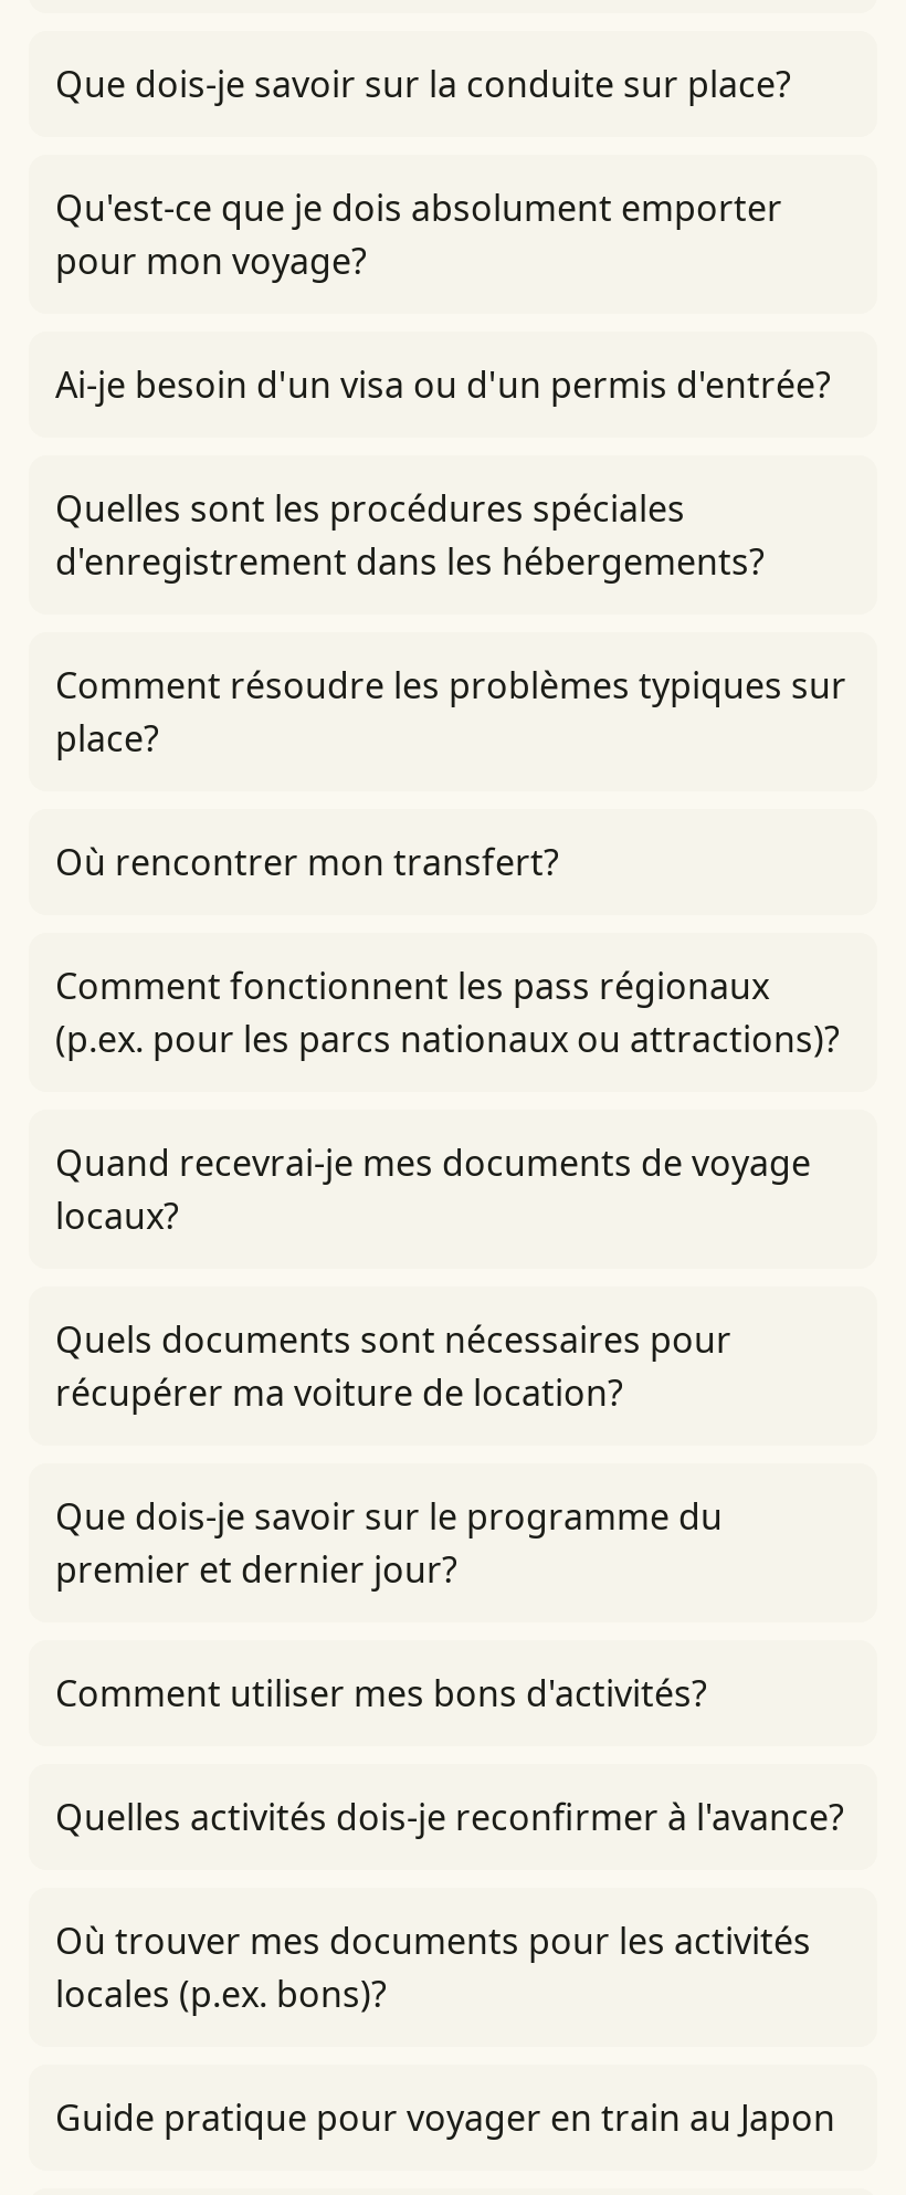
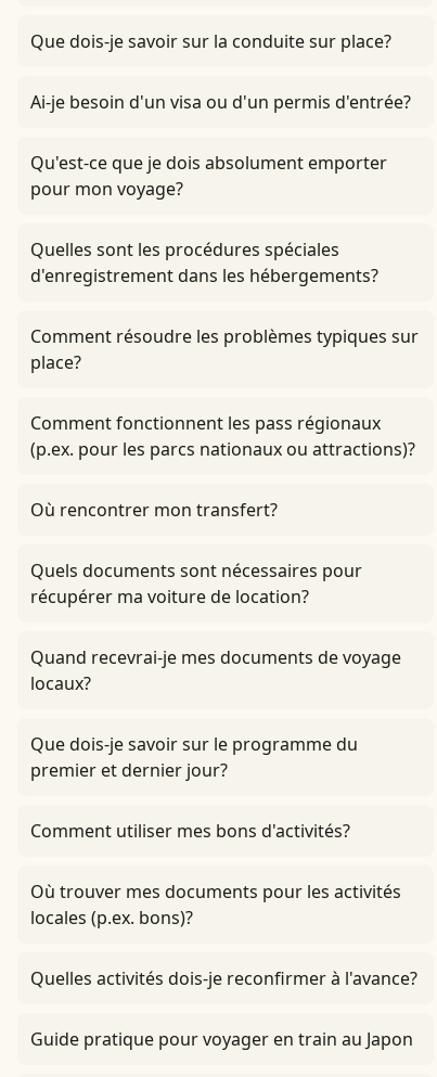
moved [55,183,782,285] -> [30,151,387,201]: Qu'est-ce que je dois absolument emporter | pour mon voyage?
moved [55,360,831,409] -> [30,90,411,114]: Ai-je besoin d'un visa ou d'un permis d'entrée?
moved [55,838,559,886] -> [30,498,278,522]: Où rencontrer mon transfert?
moved [55,962,840,1063] -> [30,411,415,461]: Comment fonctionnent les pass régionaux | (p.ex. pour les parcs nationaux ou attractions)?
moved [55,1138,811,1240] -> [30,645,401,695]: Quand recevrai-je mes documents de voyage | locaux?
moved [55,1315,731,1417] -> [30,559,362,608]: Quels documents sont nécessaires pour | récupérer ma voiture de location?
moved [55,1793,844,1841] -> [30,966,417,990]: Quelles activités dois-je reconfirmer à l'avance?
moved [55,1916,811,2018] -> [30,880,401,929]: Où trouver mes documents pour les activités | locales (p.ex. bons)?

